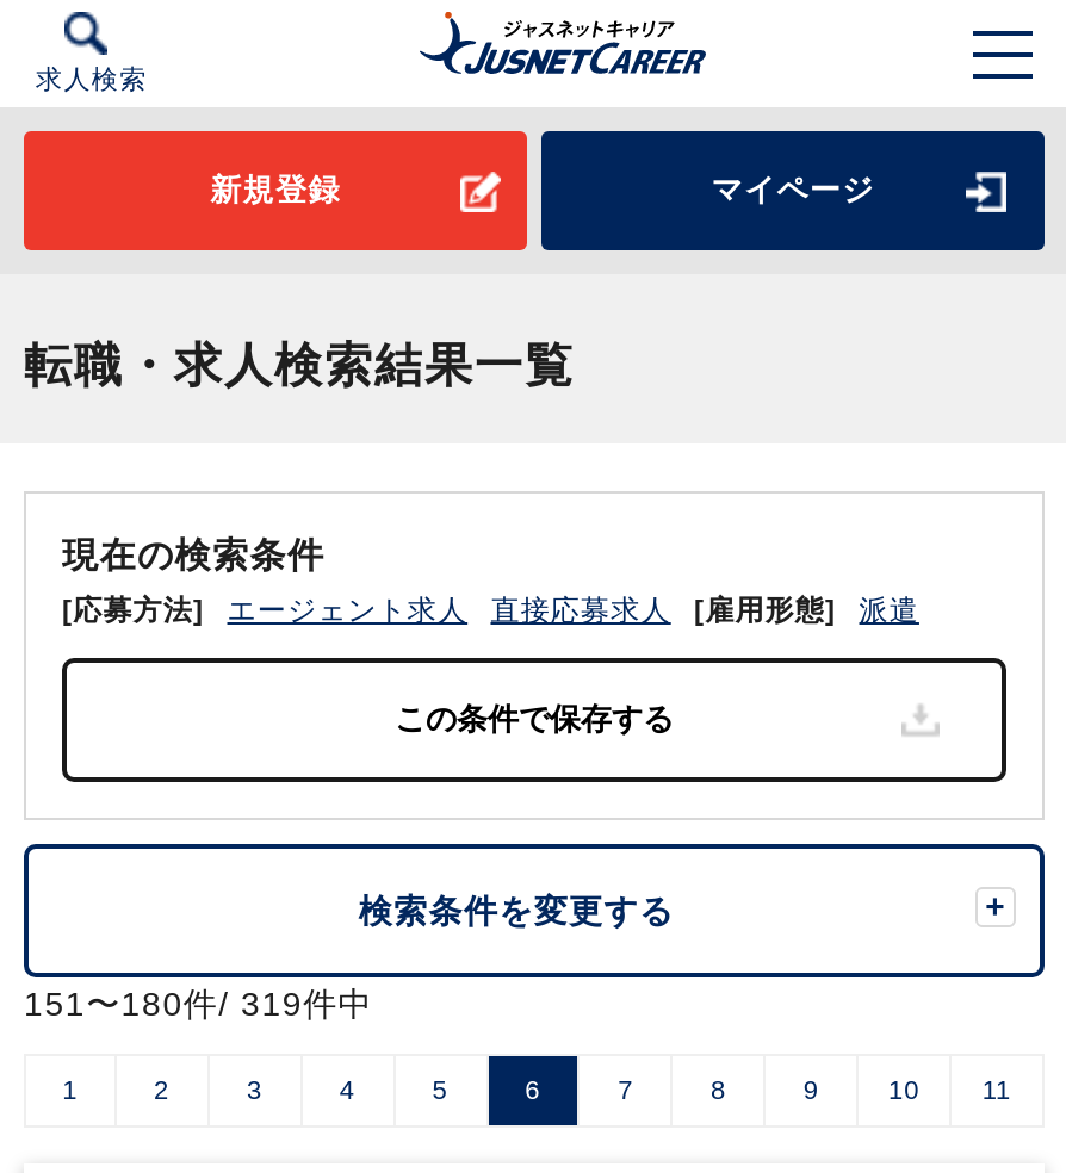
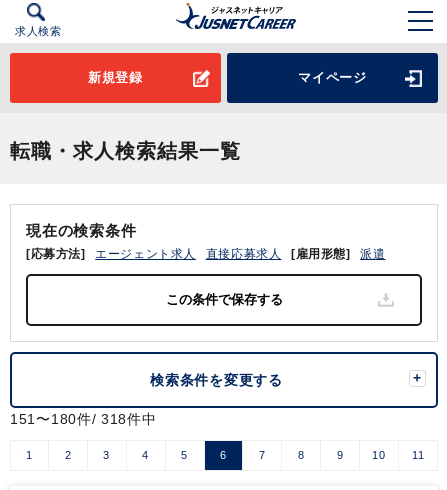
[24,985,373,1023] 151〜180件/ 319件中 -> [10,411,156,427] 151〜180件/ 318件中

